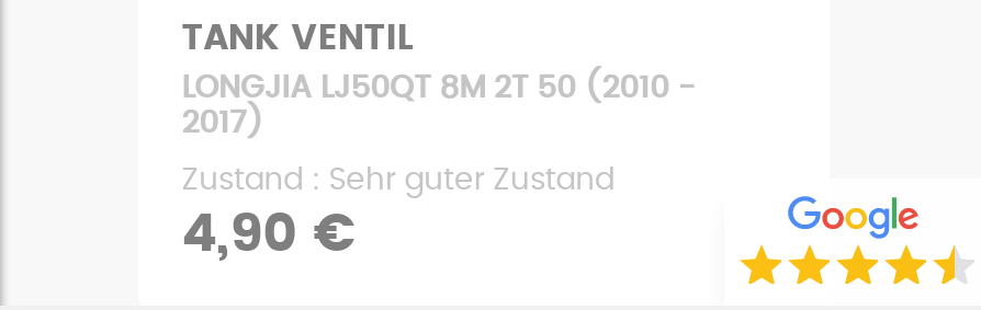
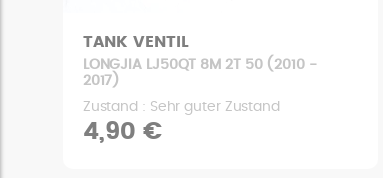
[737,194,970,286] [image] -> none

